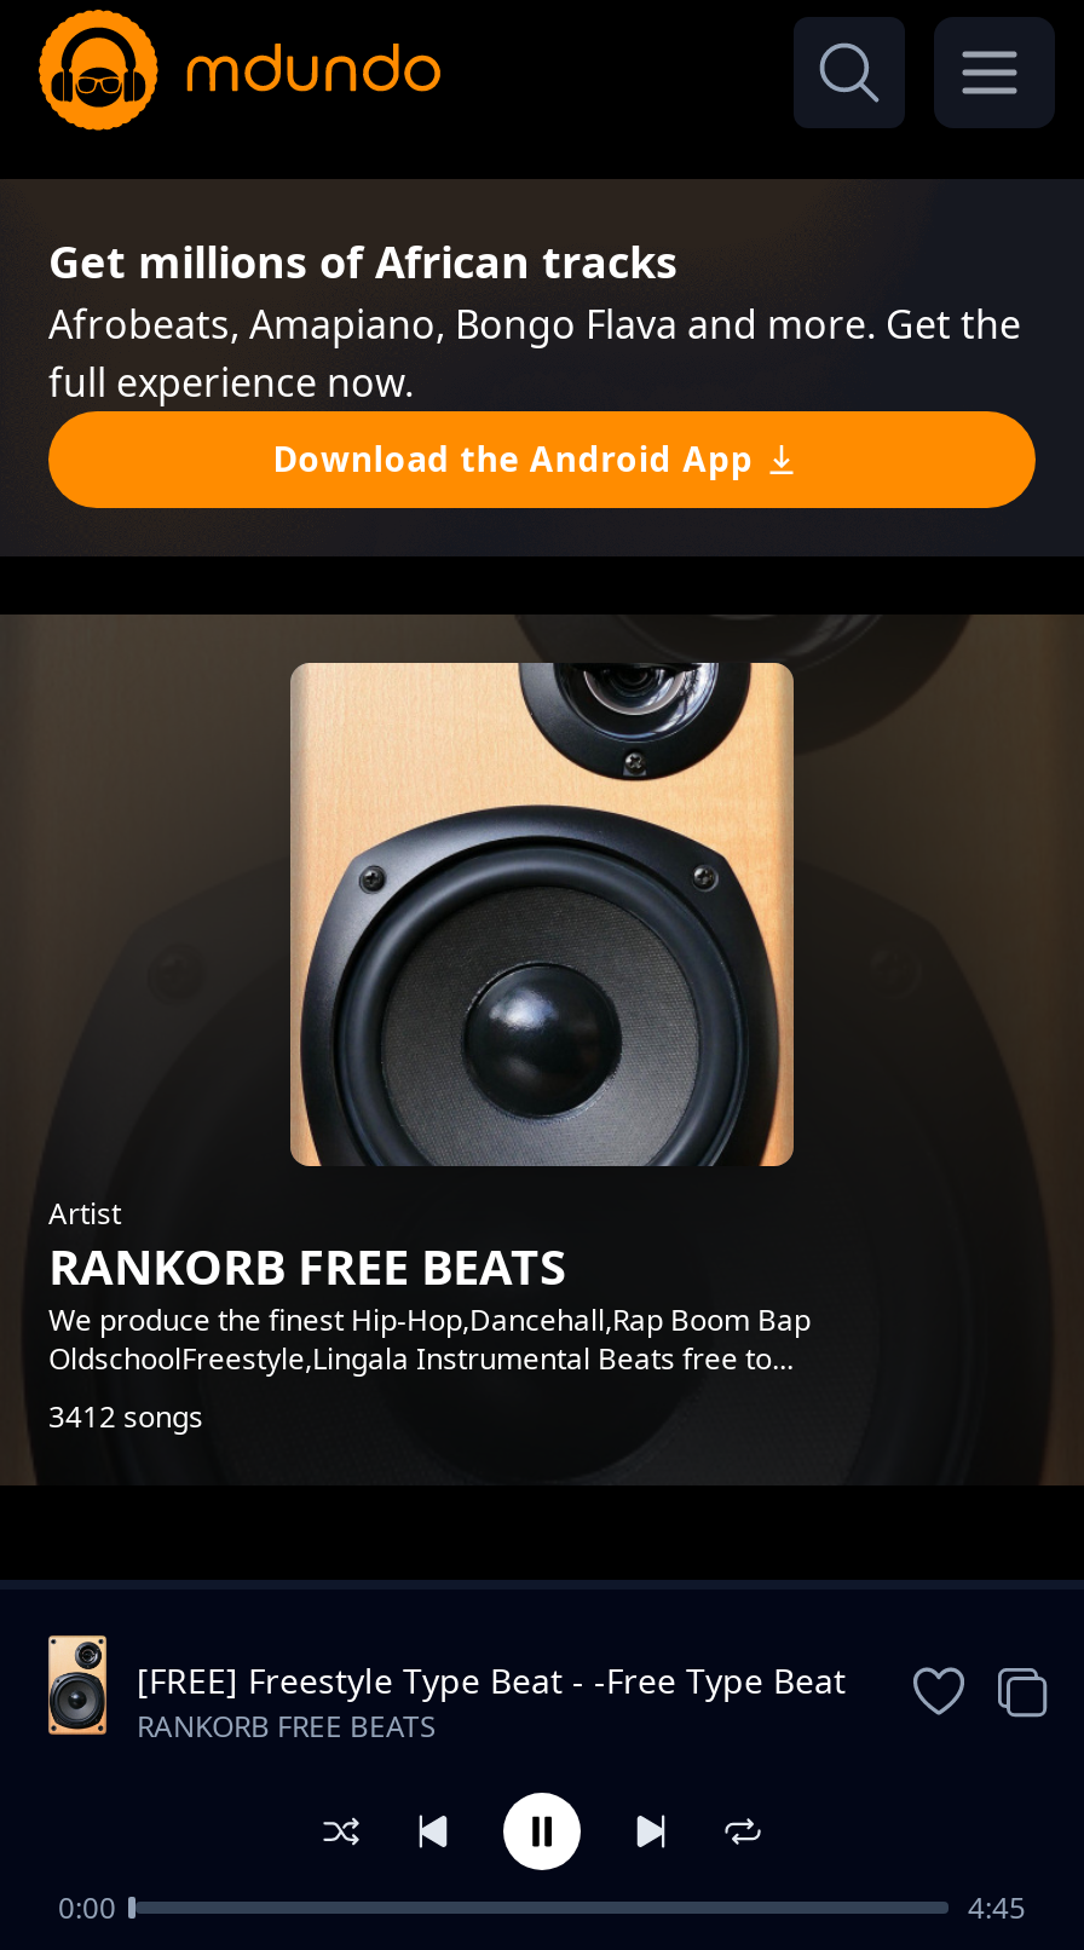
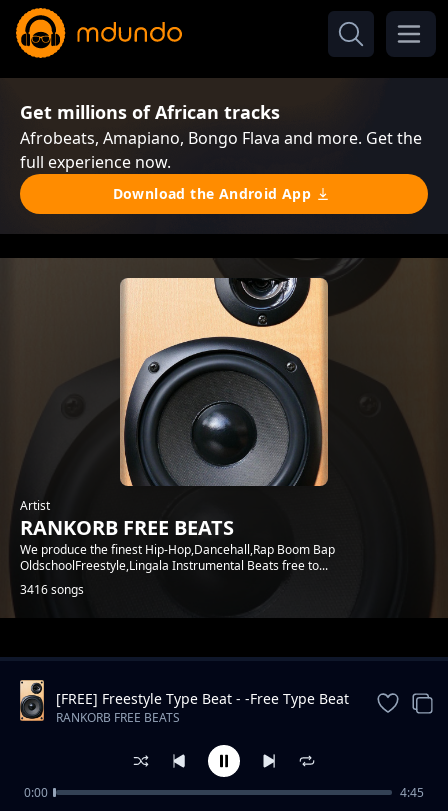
[48,1396,203,1437] 3412 songs -> [20,581,84,598] 3416 songs

